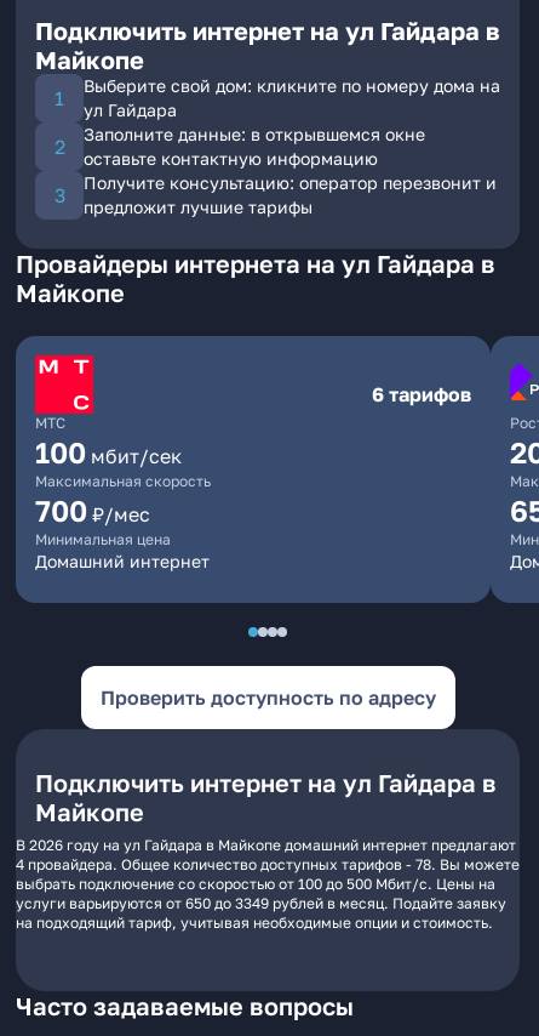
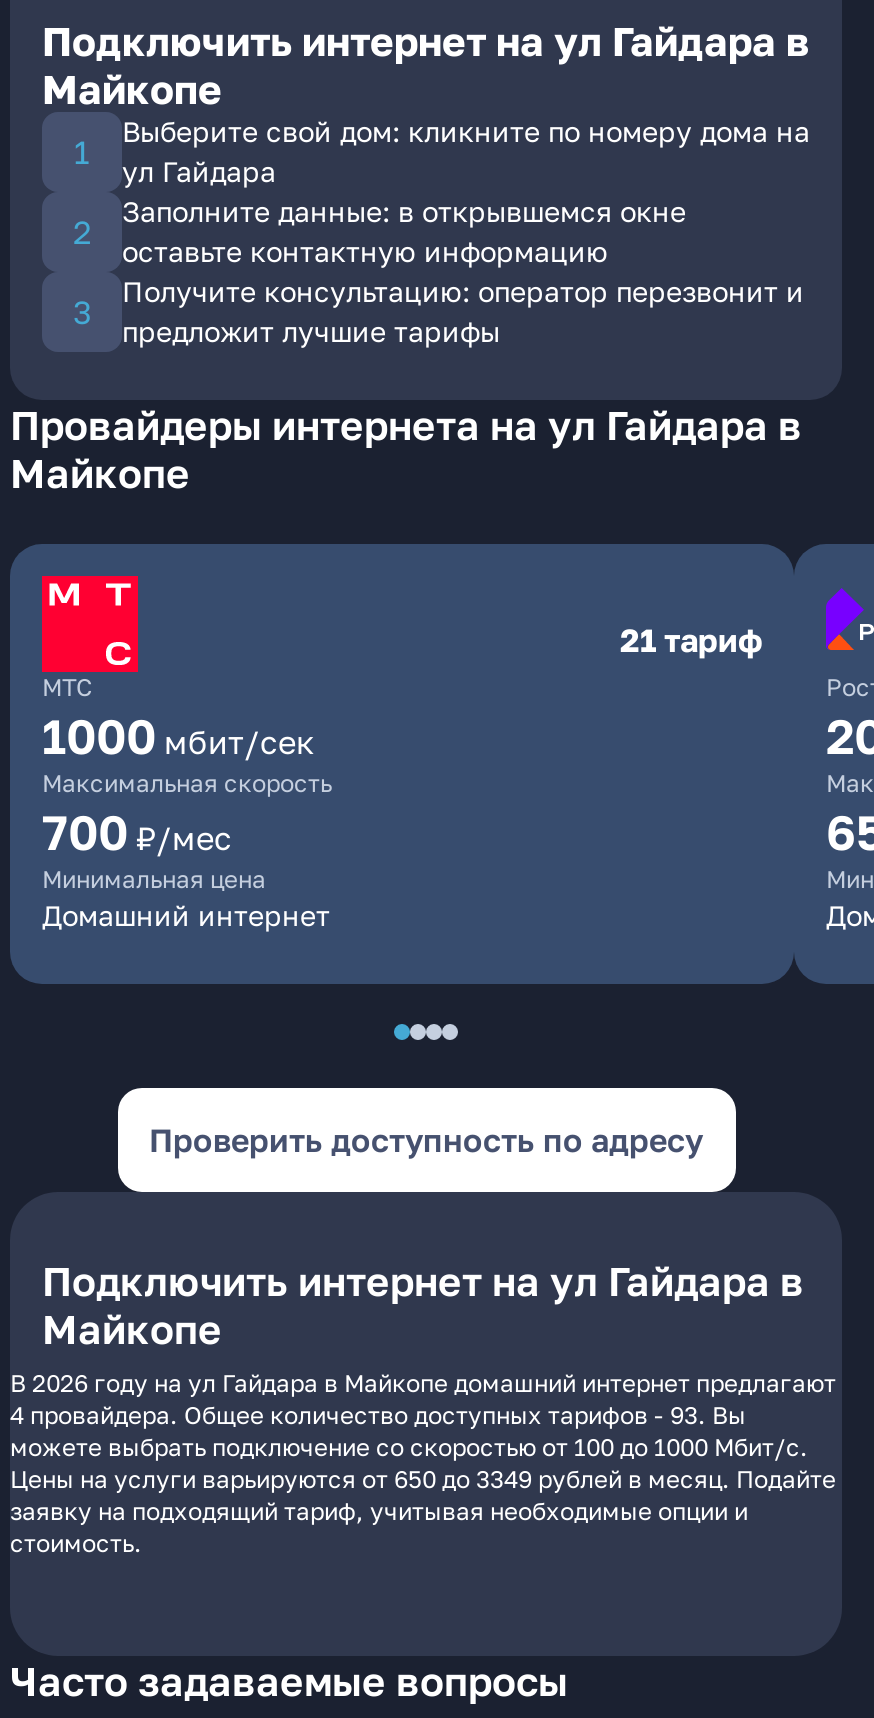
[372,382,471,406] 6 тарифов -> [620,620,762,660] 21 тариф
[35,434,182,469] 100 мбит/сек -> [42,706,314,764] 1000 мбит/сек
[16,855,520,932] 4 провайдера. Общее количество доступных тарифов - 78. Вы можете | выбрать подключение со скоростью от 100 до 500 Мбит/с. Цены на | услуги варьируются от 650 до 3349 рублей в месяц. Подайте заявку | на подходящий тариф, учитывая необходимые опции и стоимость. -> [10,1400,836,1558] 4 провайдера. Общее количество доступных тарифов - 93. Вы | можете выбрать подключение со скоростью от 100 до 1000 Мбит/с. | Цены на услуги варьируются от 650 до 3349 рублей в месяц. Подайте | заявку на подходящий тариф, учитывая необходимые опции и | стоимость.

